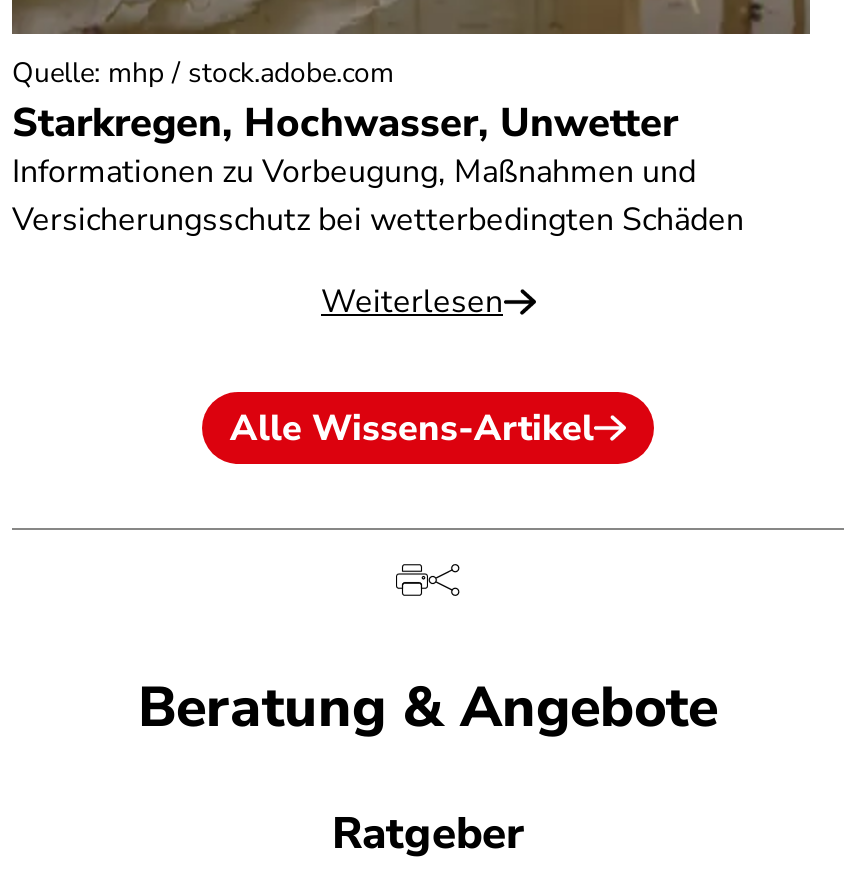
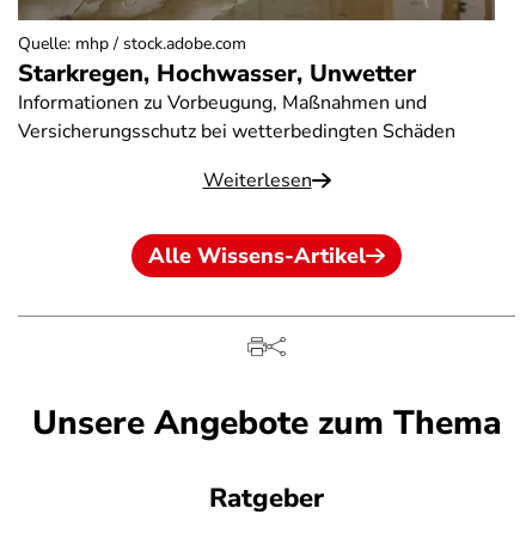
[138,670,718,746] Beratung & Angebote -> [32,400,501,446] Unsere Angebote zum Thema

